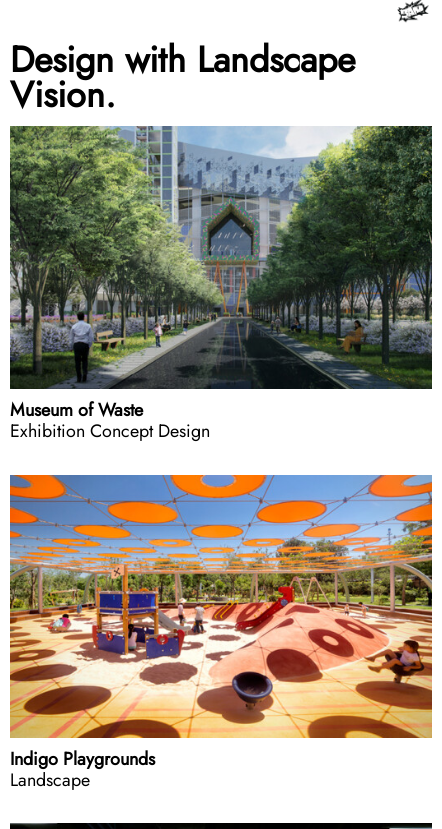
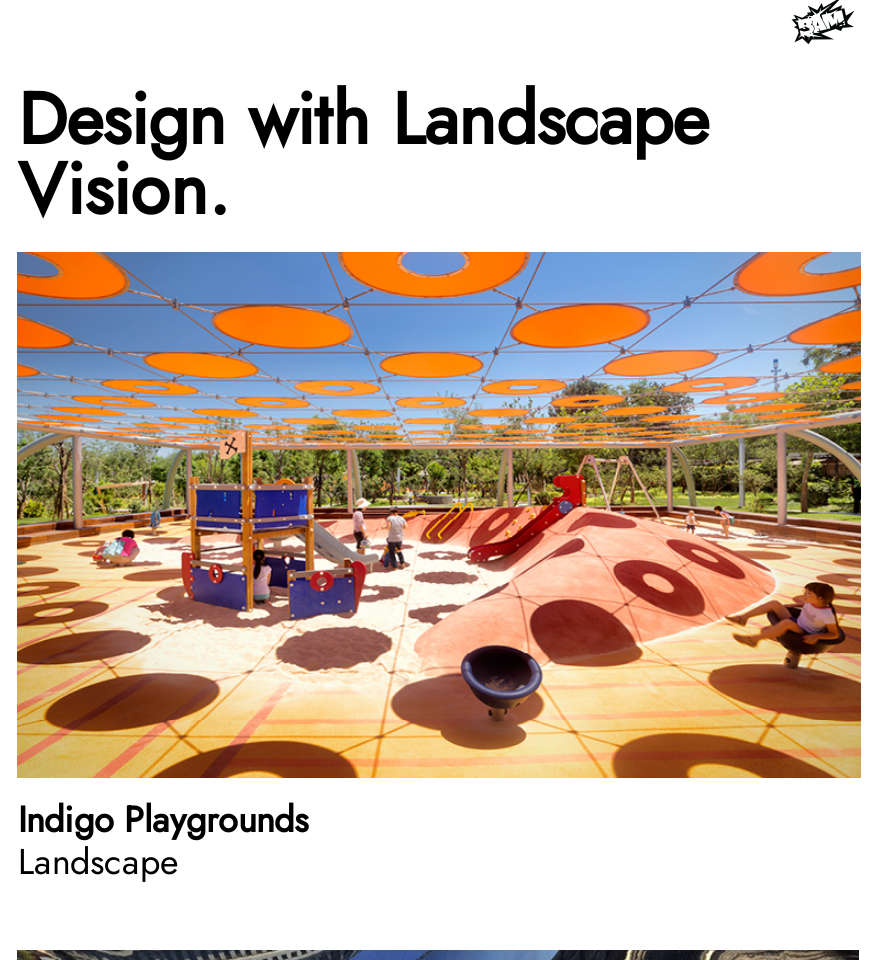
[9,125,433,444] [image] | Museum of Waste | Exhibition Concept Design -> none

